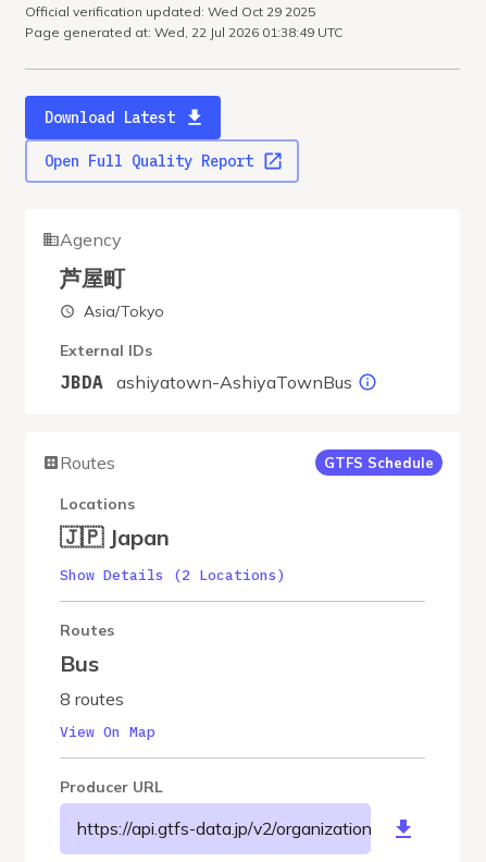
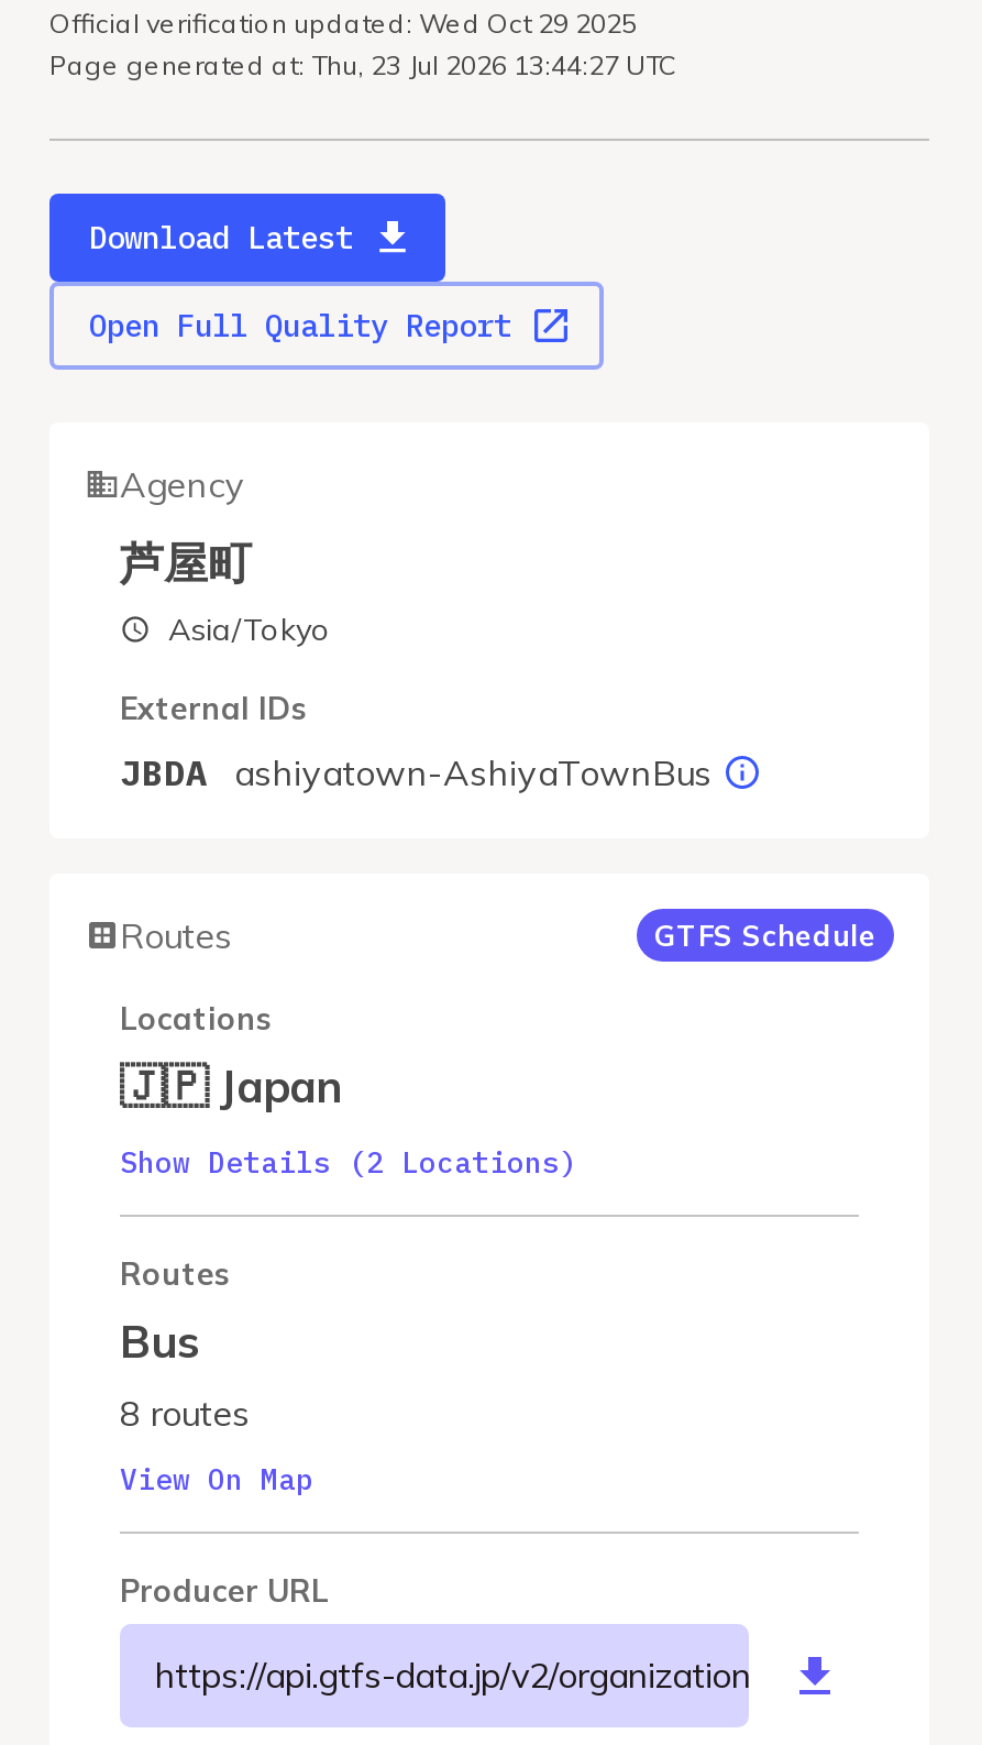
[25,24,342,40] Page generated at: Wed, 22 Jul 2026 01:38:49 UTC -> [49,48,676,81] Page generated at: Thu, 23 Jul 2026 13:44:27 UTC

